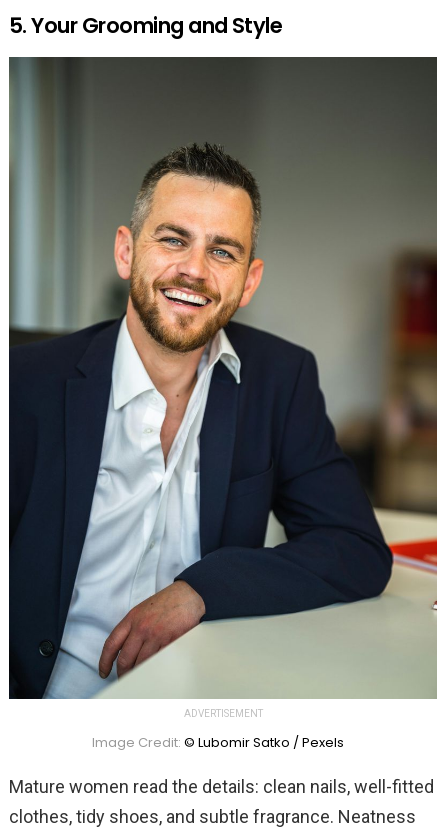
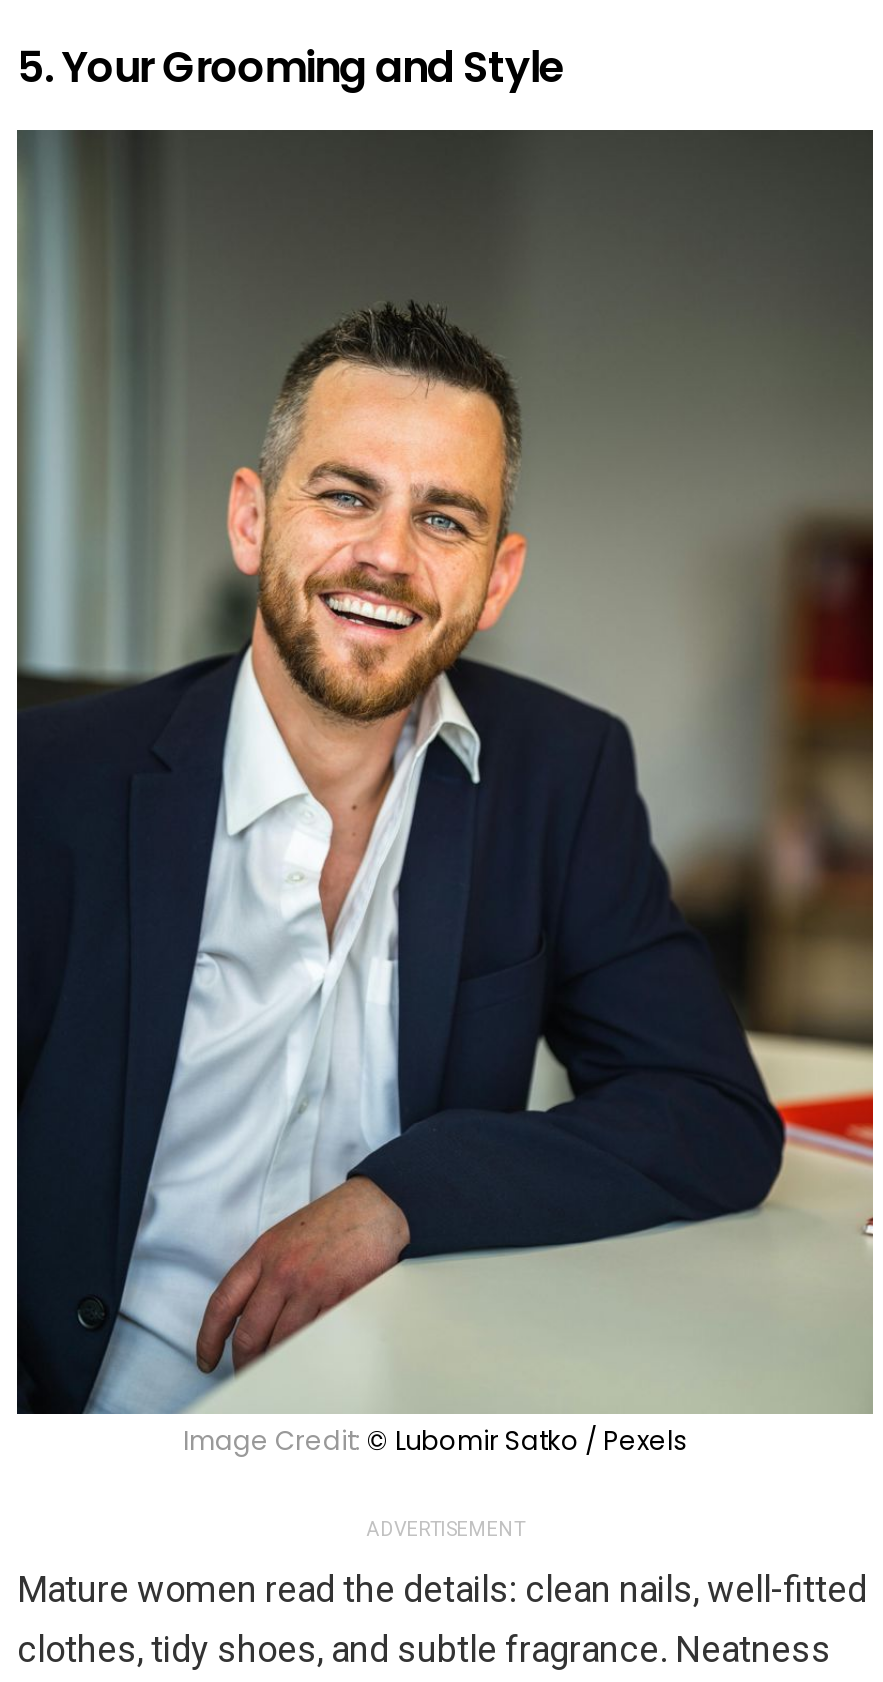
moved [183,708,262,719] -> [366,1519,524,1541]: ADVERTISEMENT
moved [92,733,344,752] -> [183,1423,687,1461]: Image Credit: © Lubomir Satko / Pexels

